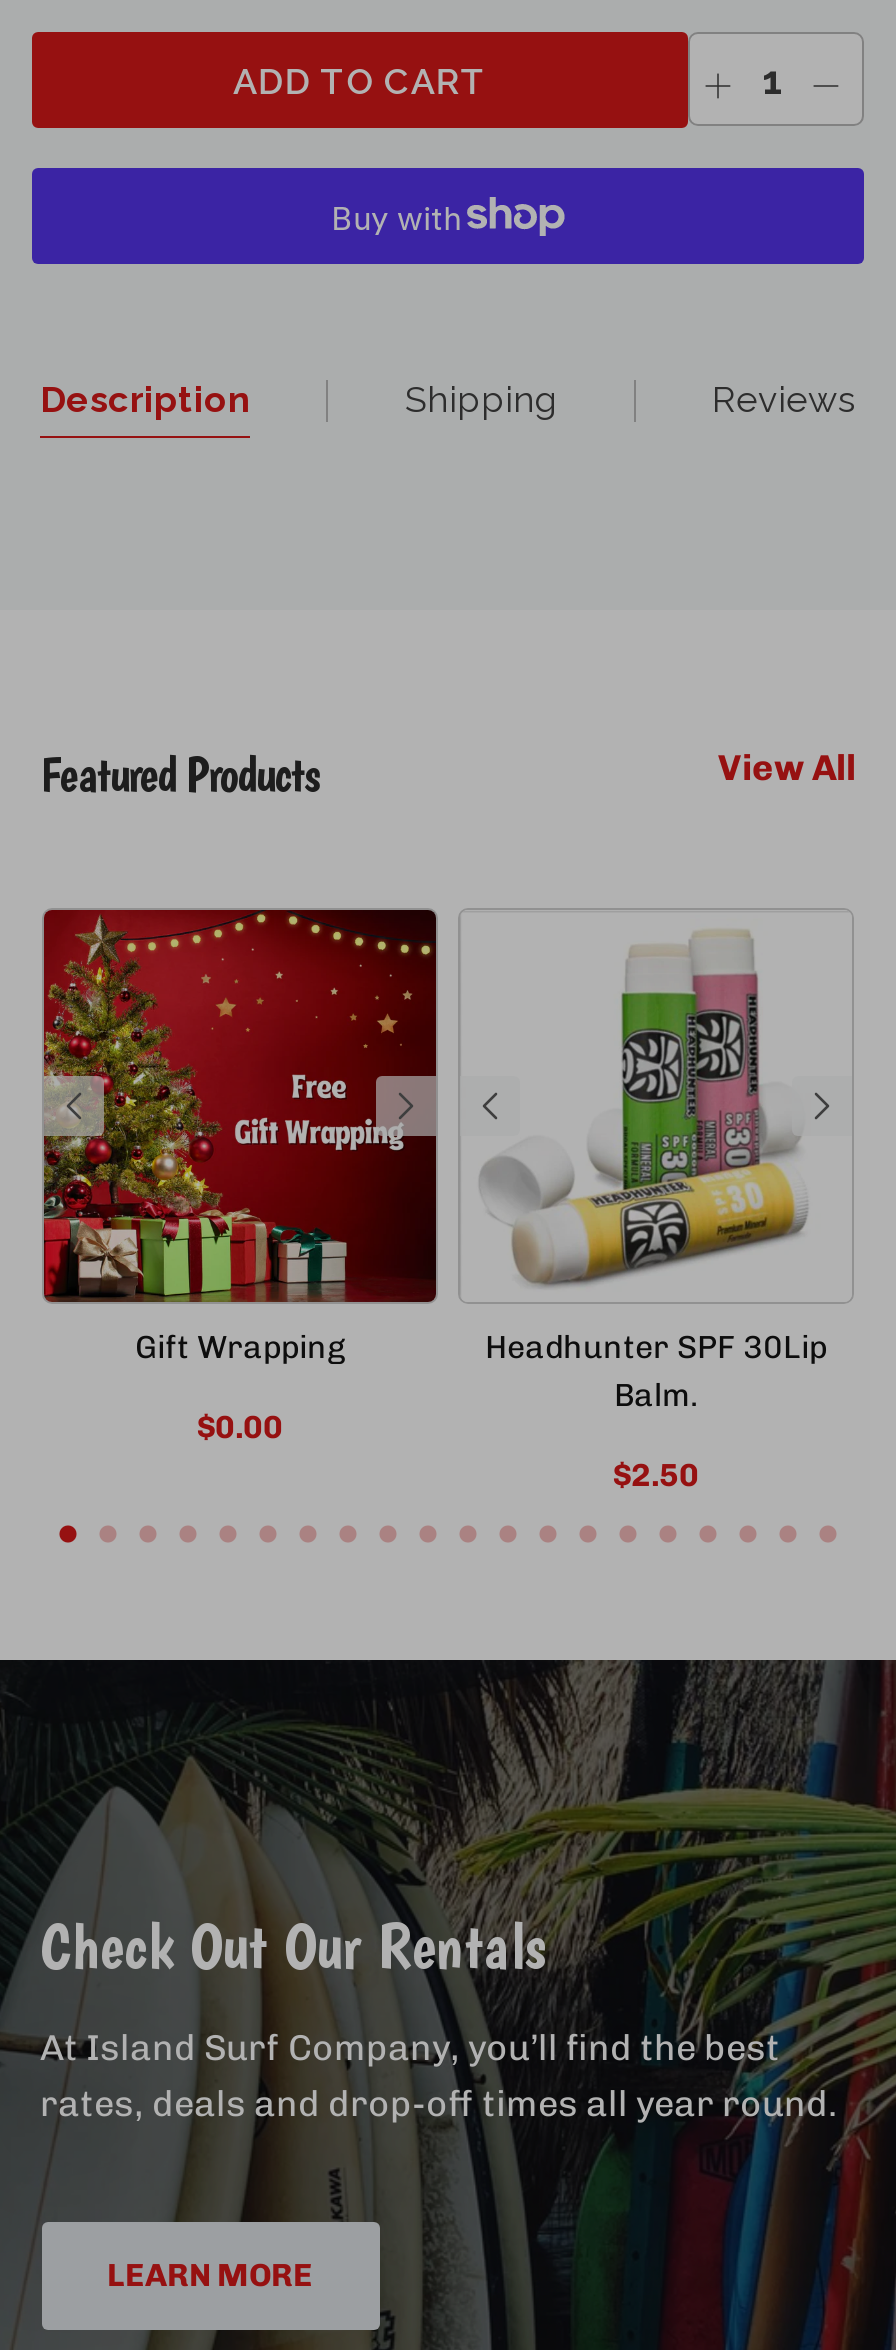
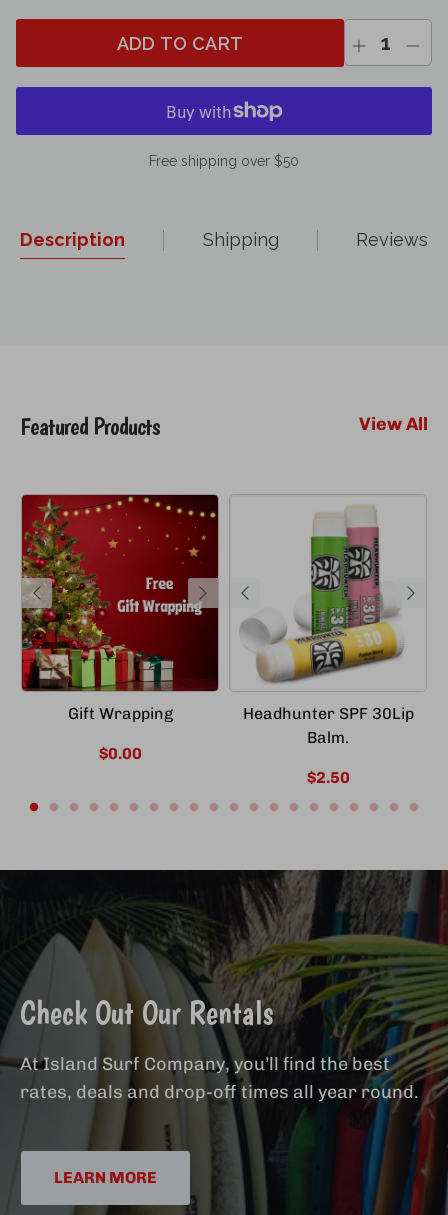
none -> [149,153,299,169] Free shipping over $50

